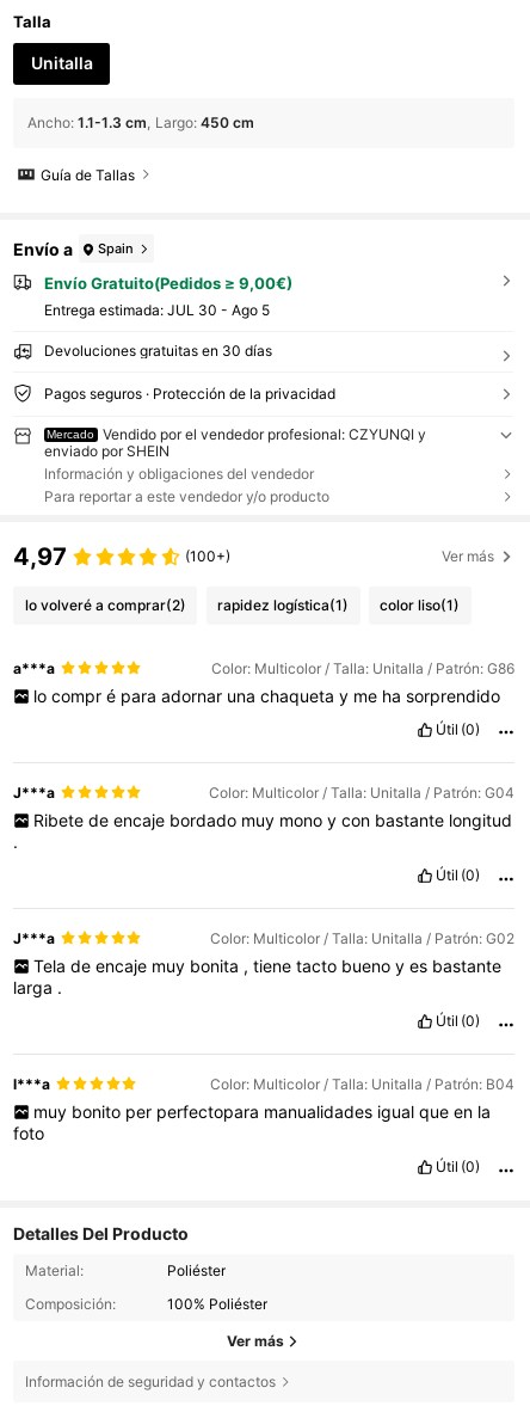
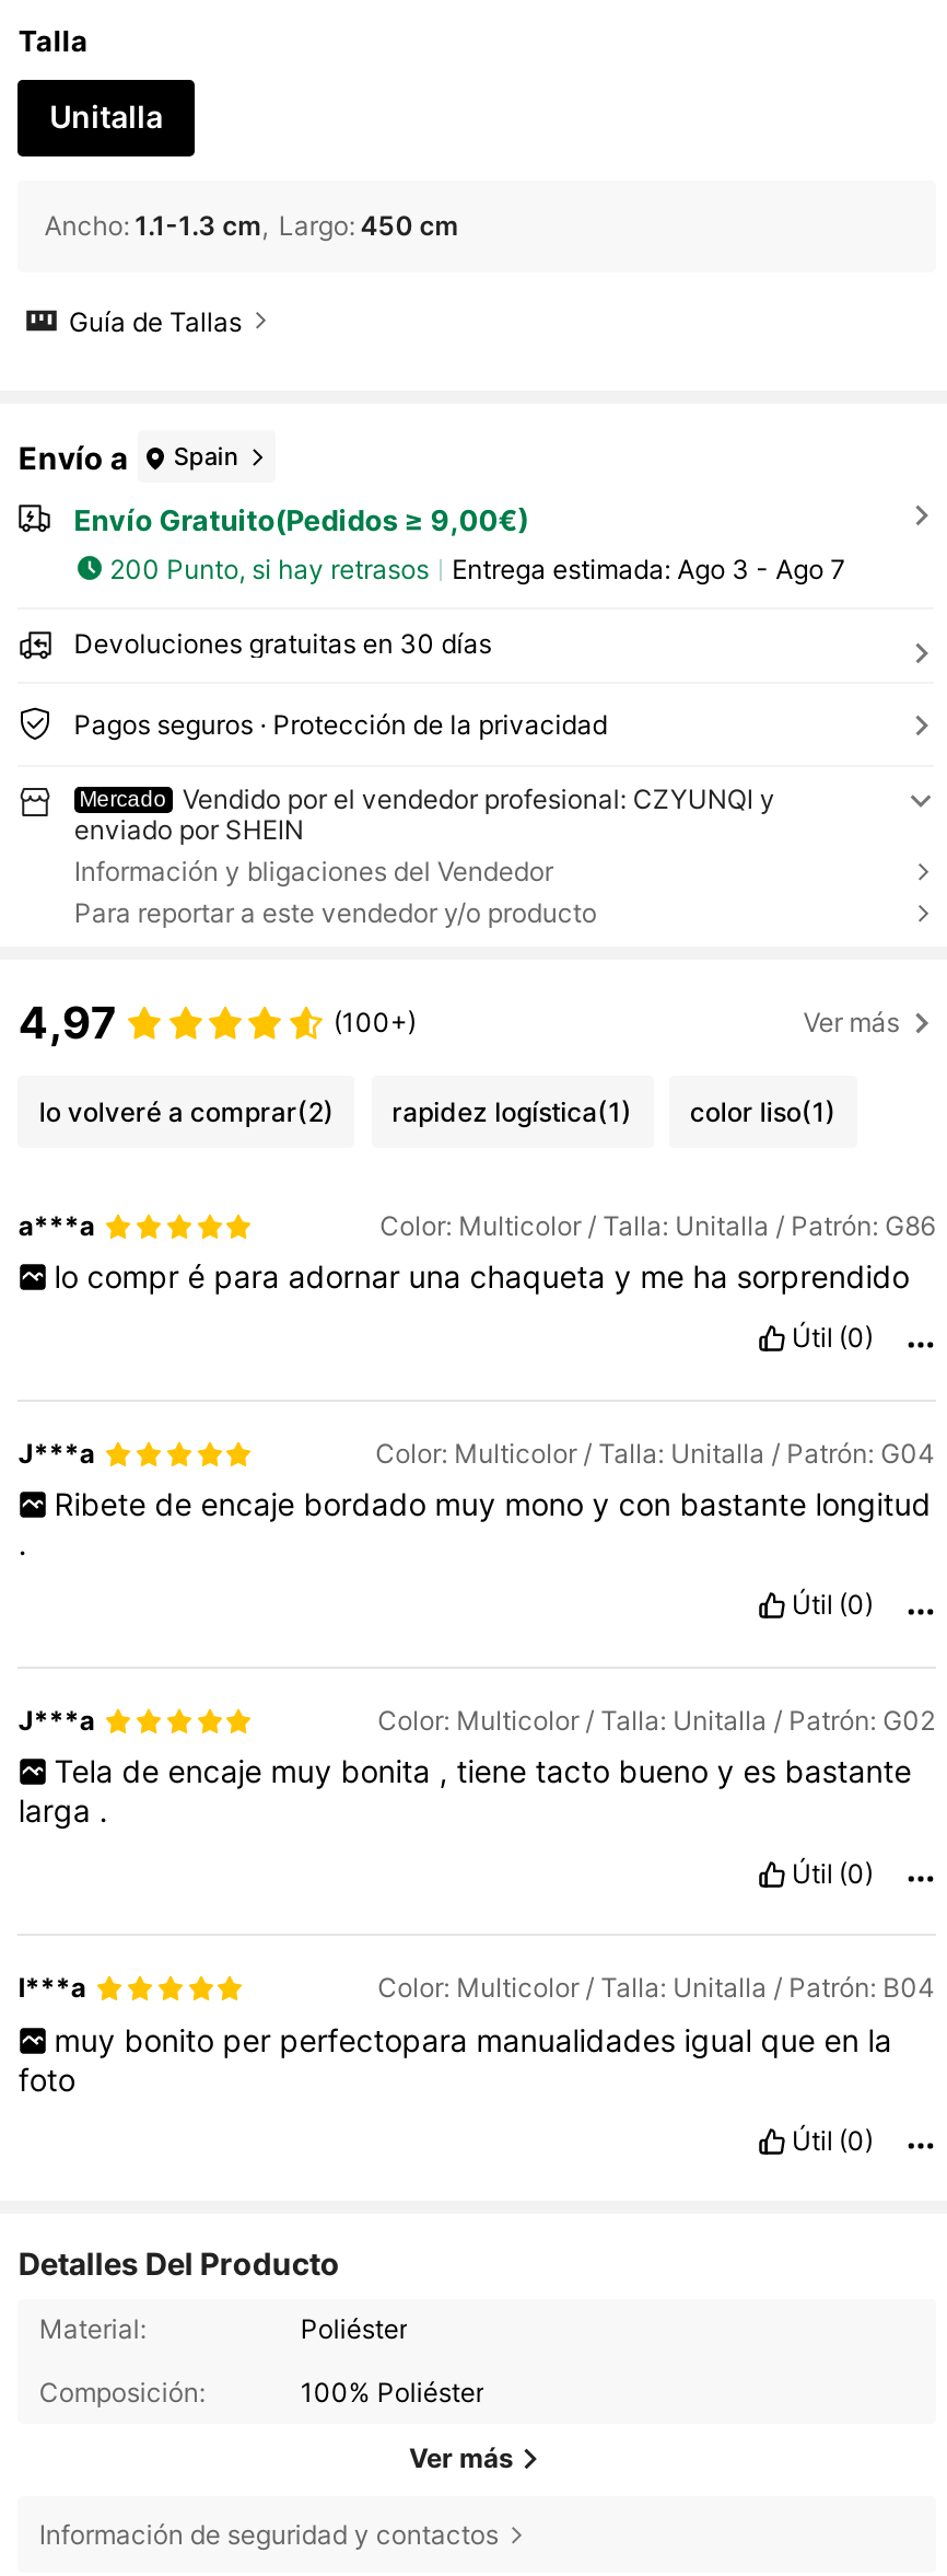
[44,301,269,319] Entrega estimada: JUL 30 - Ago 5 -> [110,552,846,585] 200 Punto, si hay retrasos | Entrega estimada: Ago 3 - Ago 7
[44,465,314,483] Información y obligaciones del vendedor -> [74,854,553,887] Información y bligaciones del Vendedor

